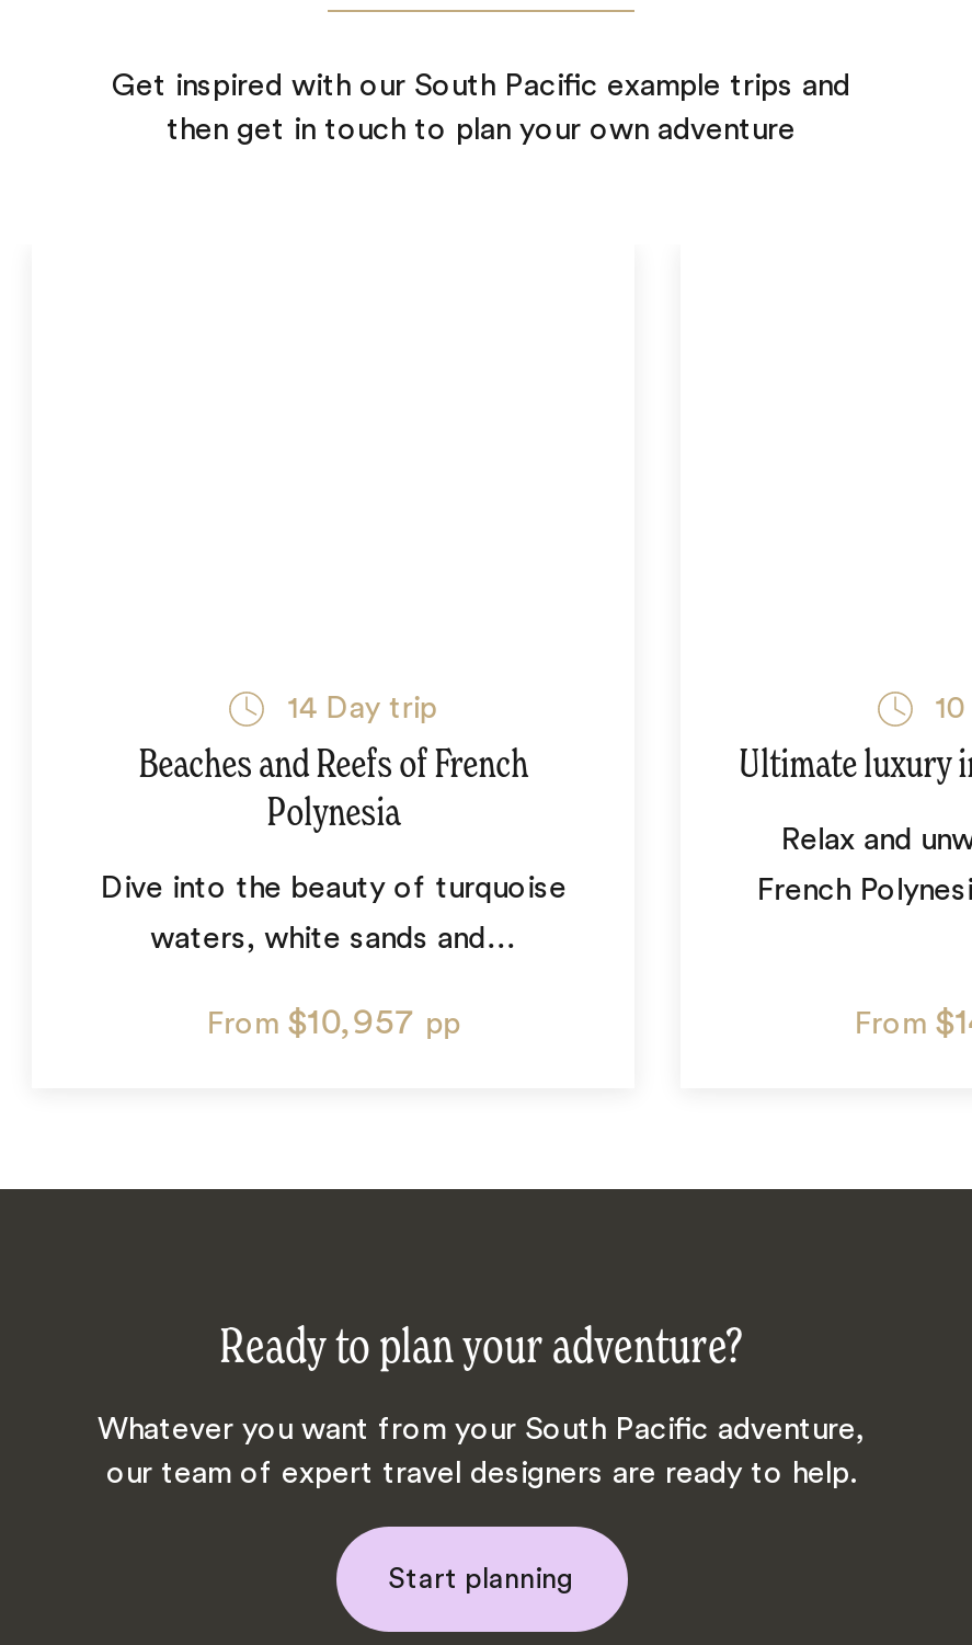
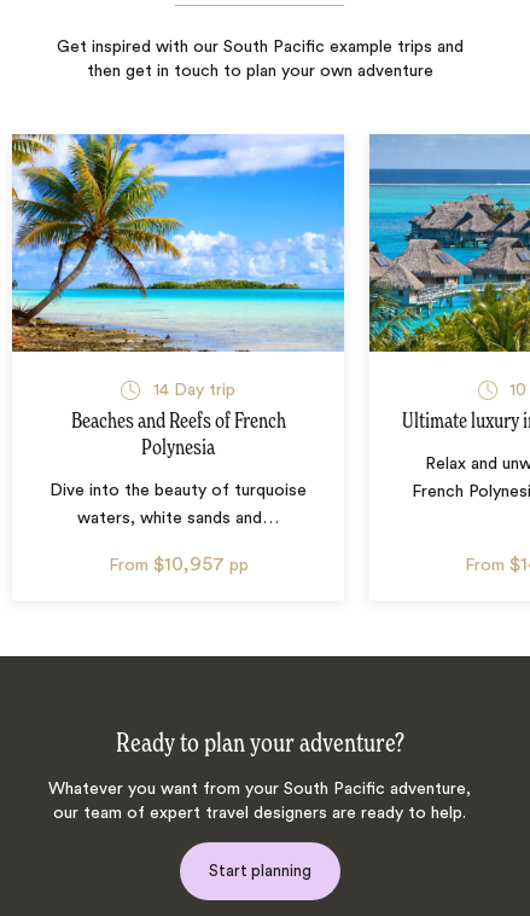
none -> [11,133,345,353] [image]
none -> [368,133,526,353] [image]

